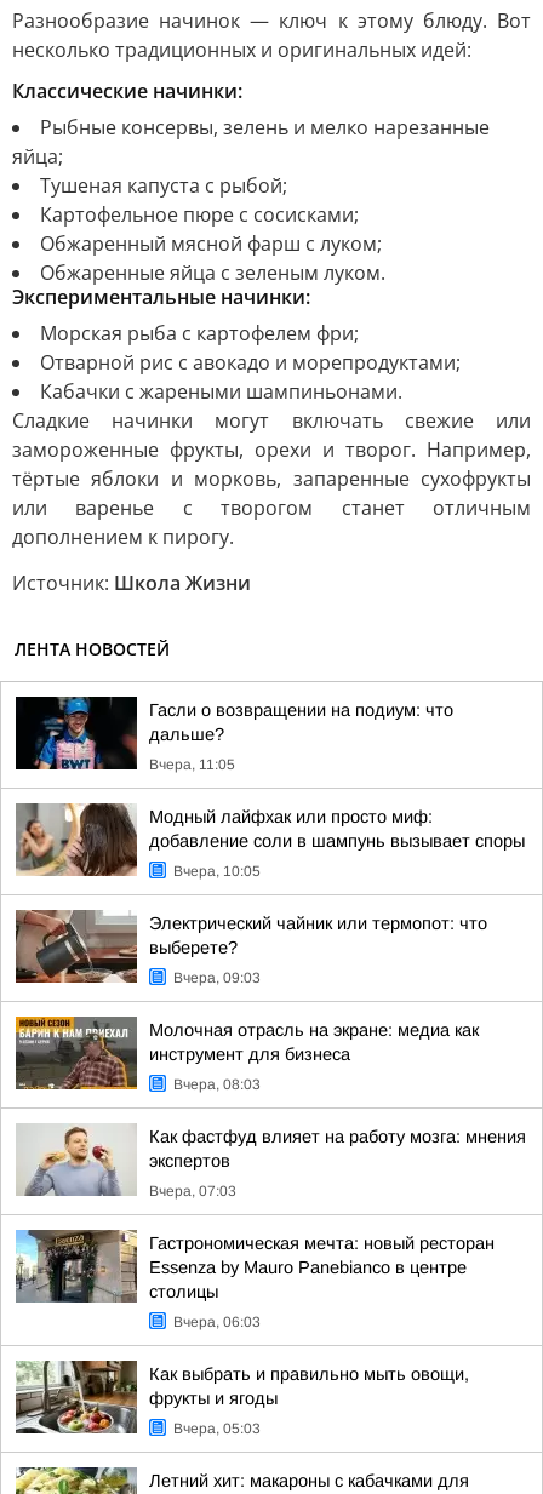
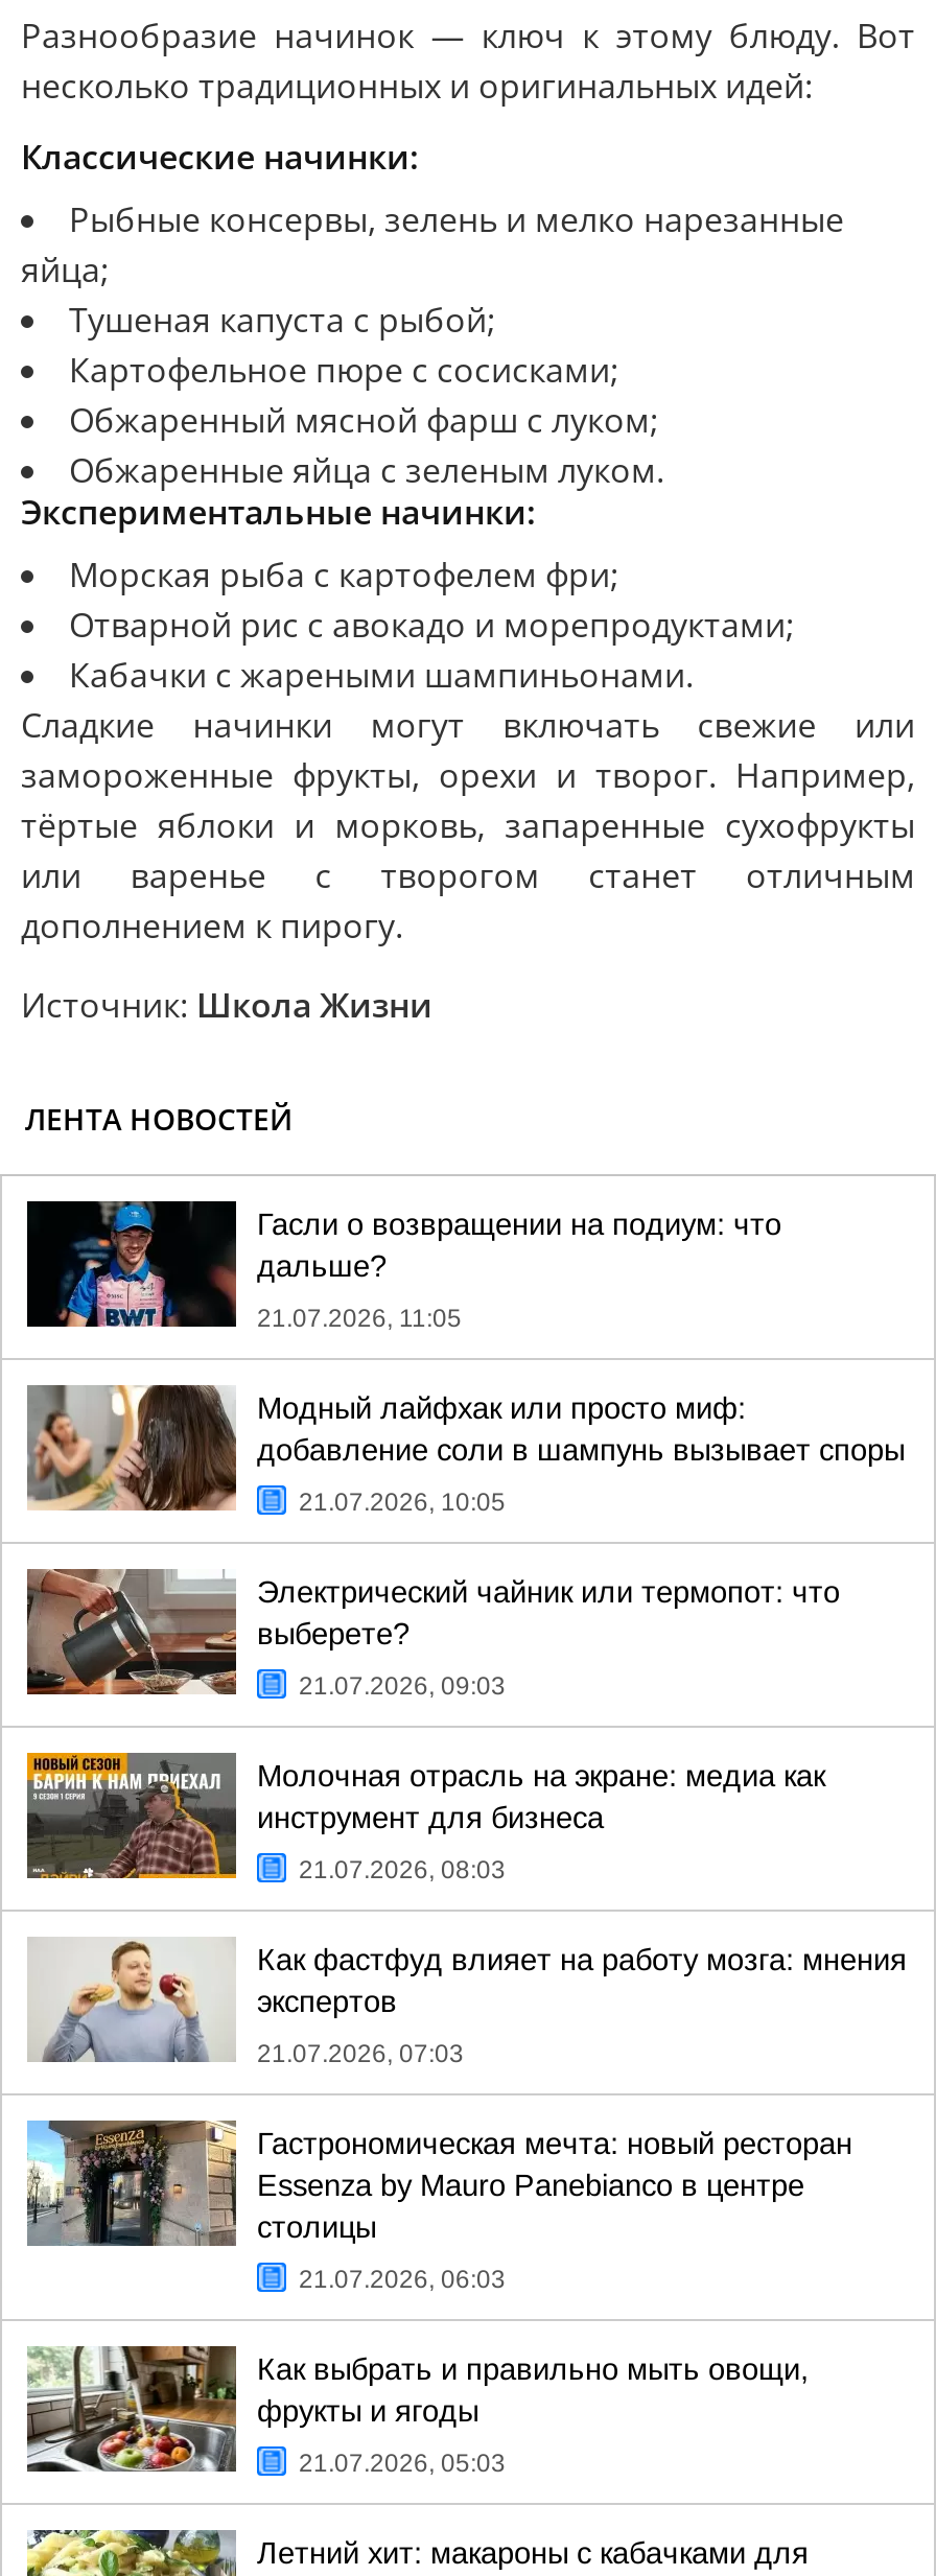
[149,756,235,773] Вчера, 11:05 -> [257,1304,462,1333] 21.07.2026, 11:05
[173,863,261,880] Вчера, 10:05 -> [299,1488,506,1517] 21.07.2026, 10:05
[173,969,261,986] Вчера, 09:03 -> [299,1671,506,1701] 21.07.2026, 09:03
[173,1076,261,1093] Вчера, 08:03 -> [299,1855,506,1884] 21.07.2026, 08:03
[149,1183,236,1200] Вчера, 07:03 -> [257,2039,464,2068] 21.07.2026, 07:03
[173,1313,261,1330] Вчера, 06:03 -> [299,2265,506,2294] 21.07.2026, 06:03
[173,1420,261,1437] Вчера, 05:03 -> [299,2449,506,2478] 21.07.2026, 05:03

